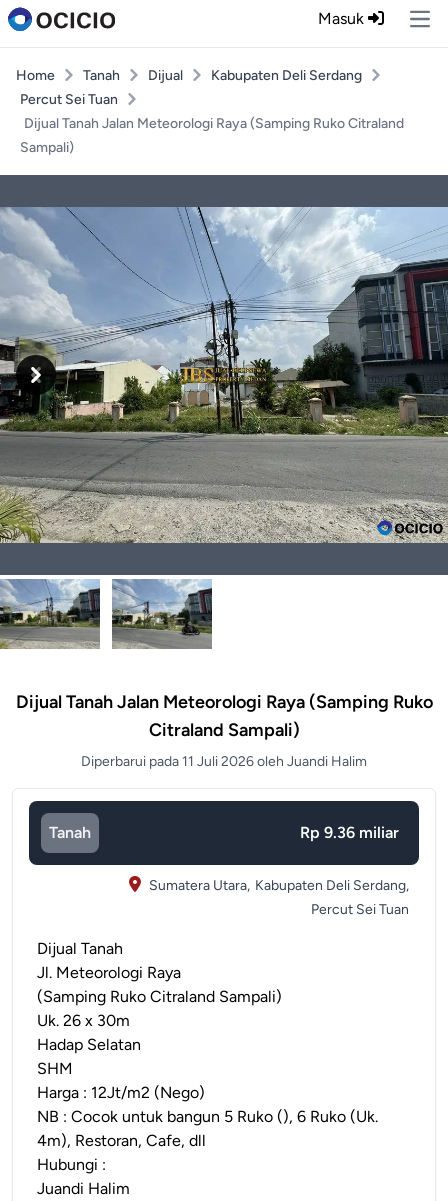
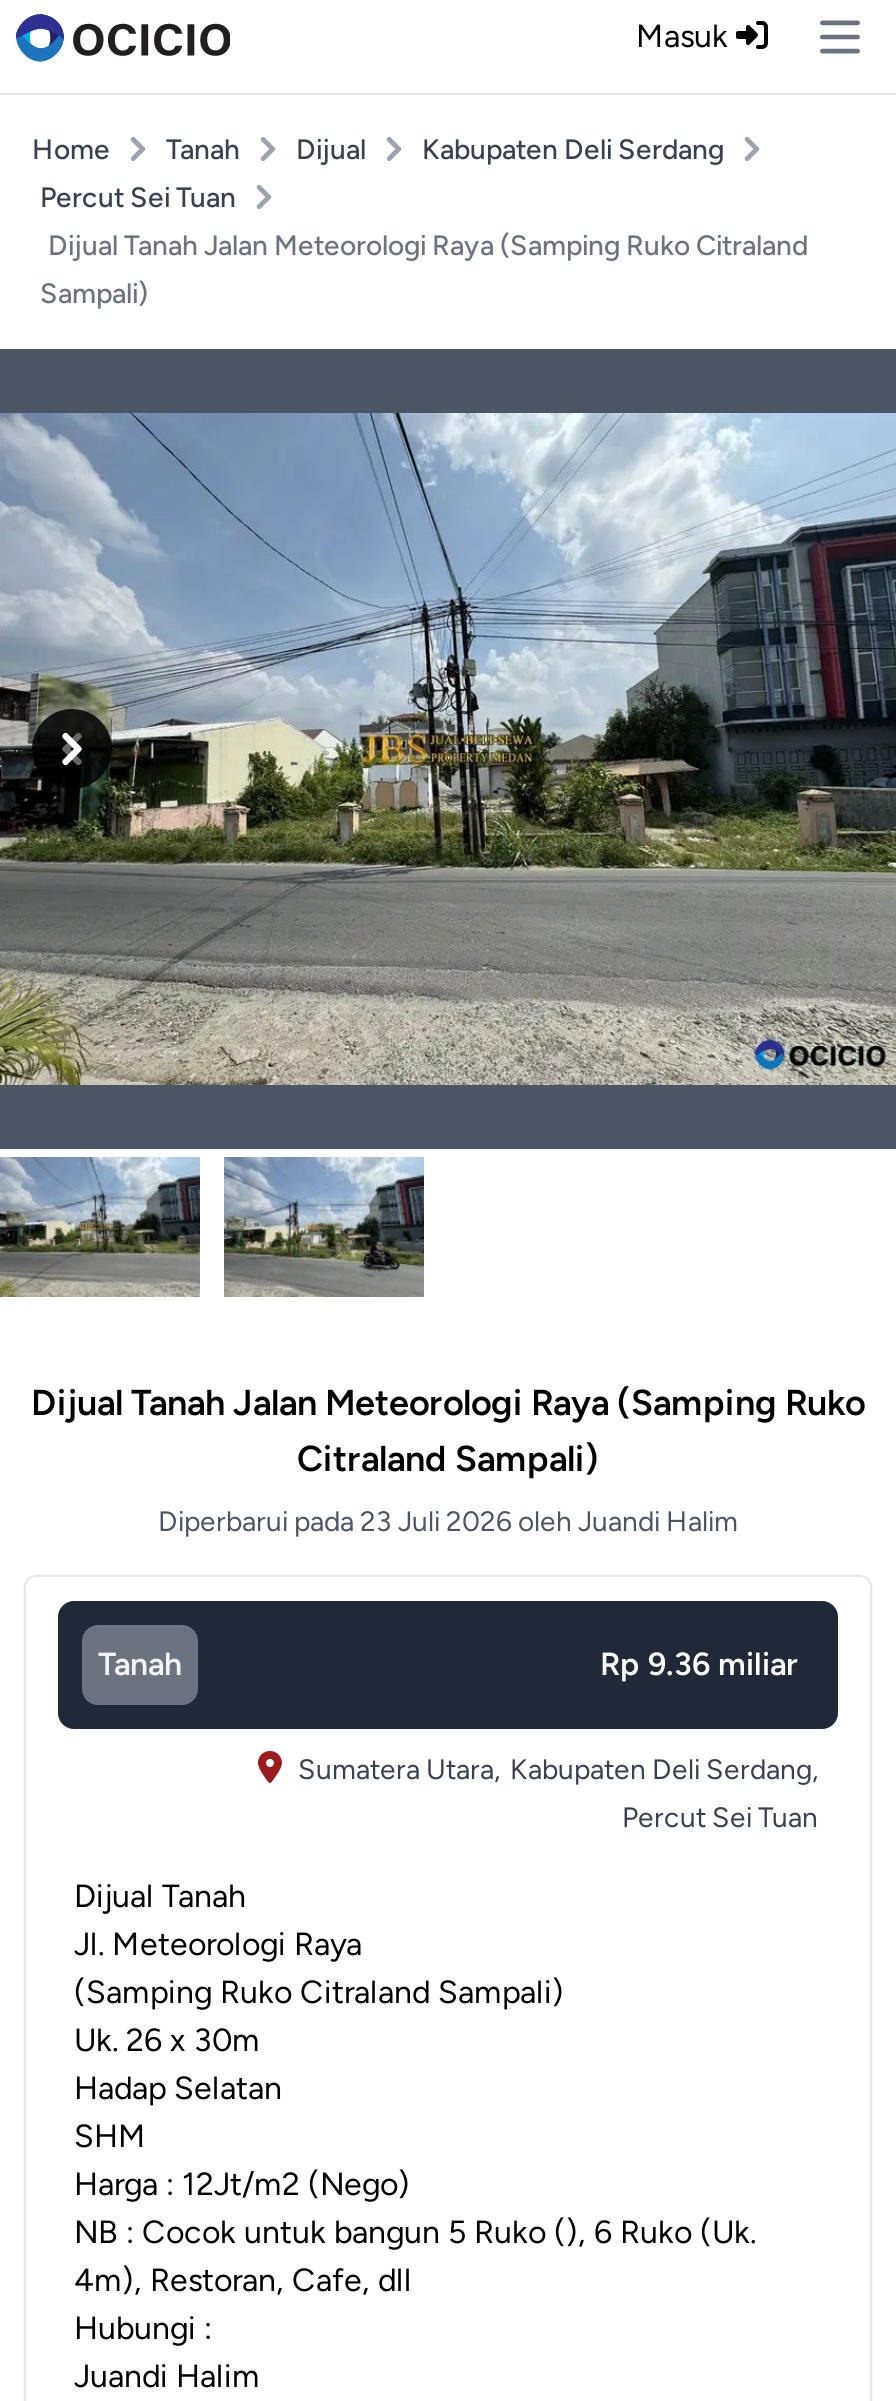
[81,753,367,770] Diperbarui pada 11 Juli 2026 oleh Juandi Halim -> [158,1505,738,1539] Diperbarui pada 23 Juli 2026 oleh Juandi Halim

